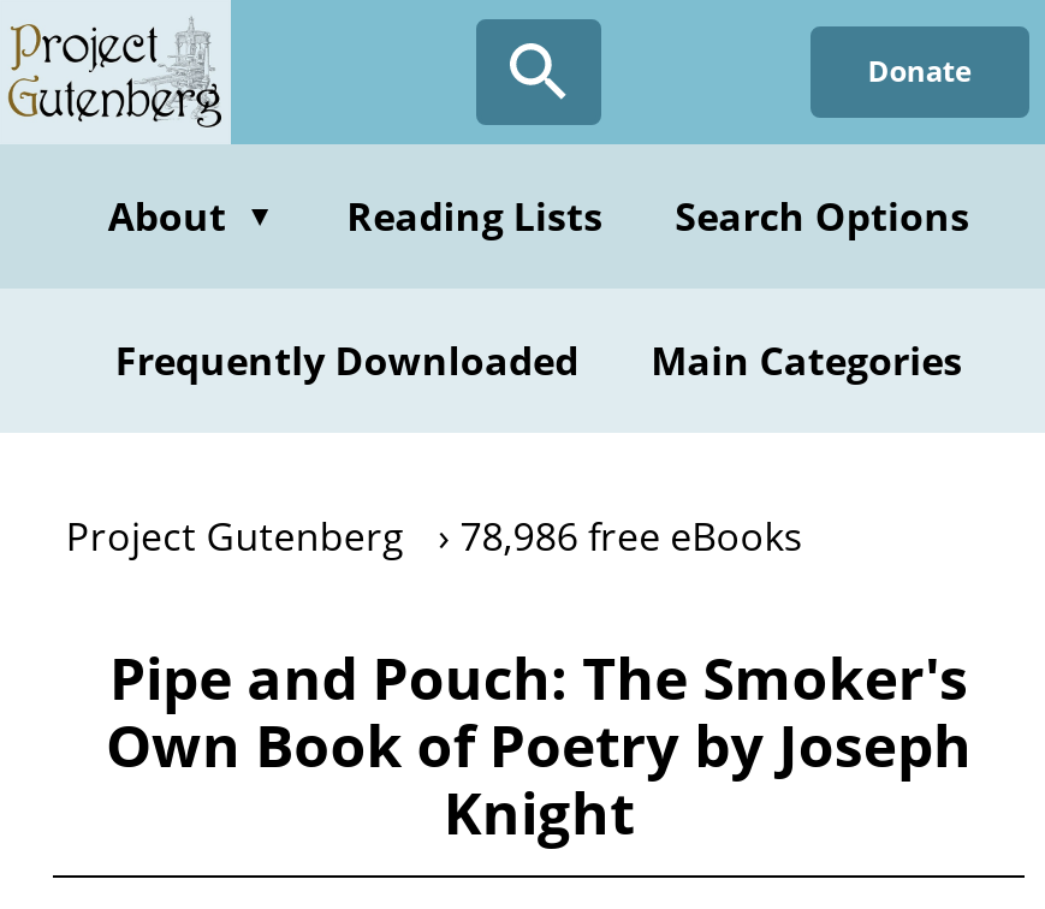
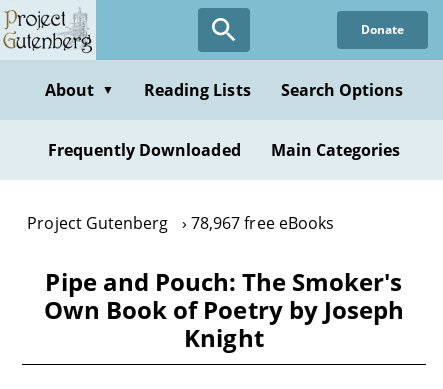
[66,510,803,563] Project Gutenberg 78,986 free eBooks -> [27,212,334,234] Project Gutenberg 78,967 free eBooks

